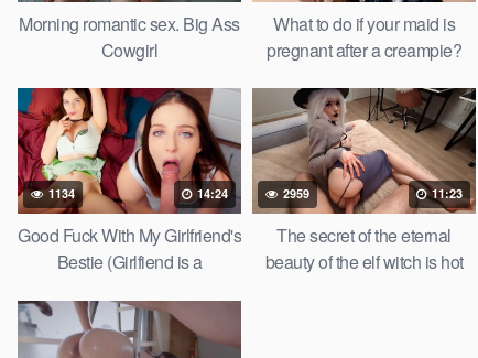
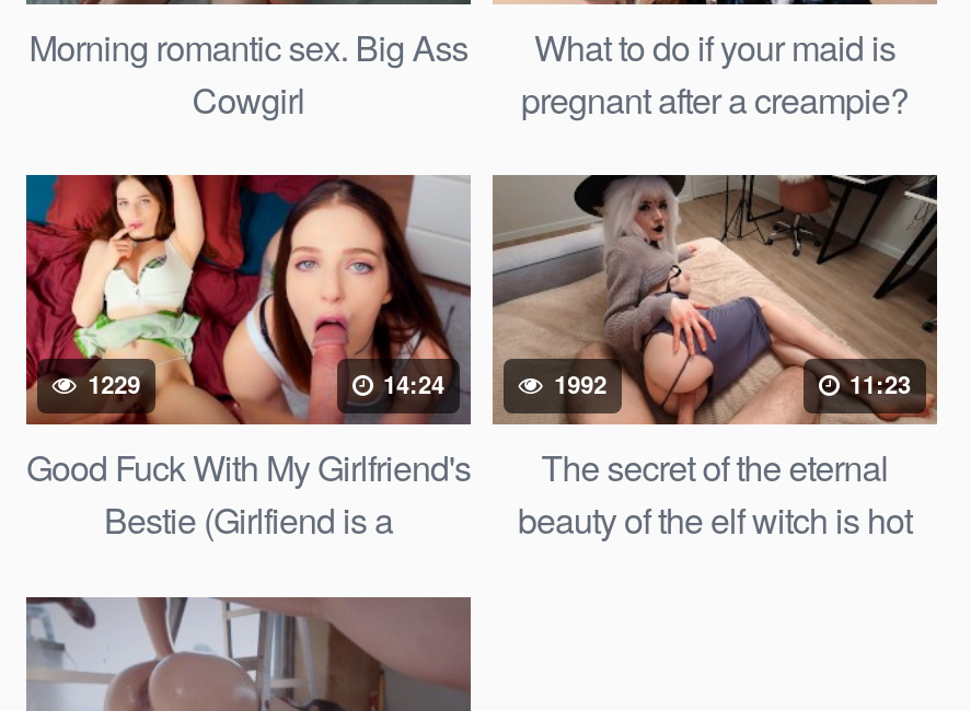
[45,186,75,202] 1134 -> [81,369,140,401] 1229
[280,186,310,202] 2959 -> [548,369,607,401] 1992

